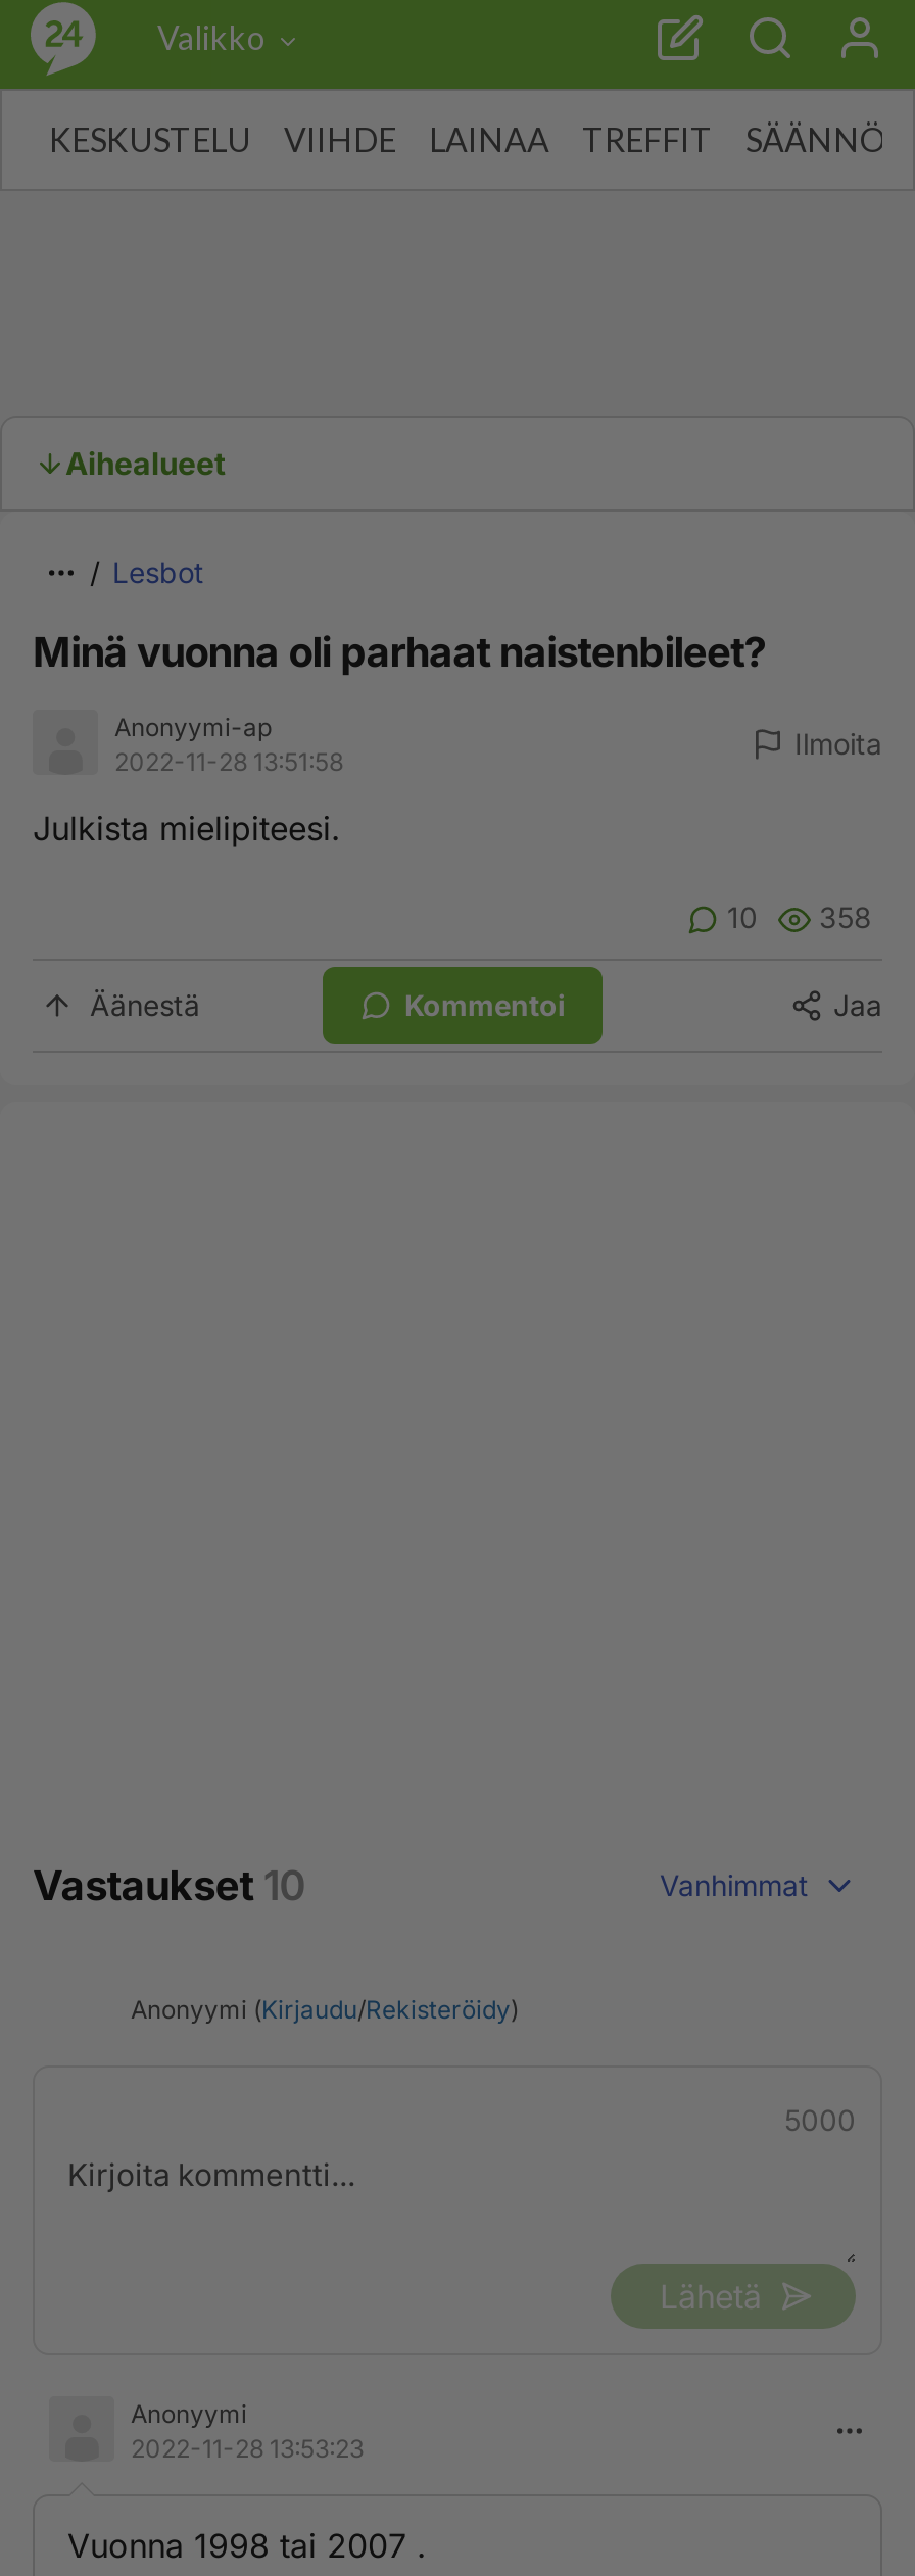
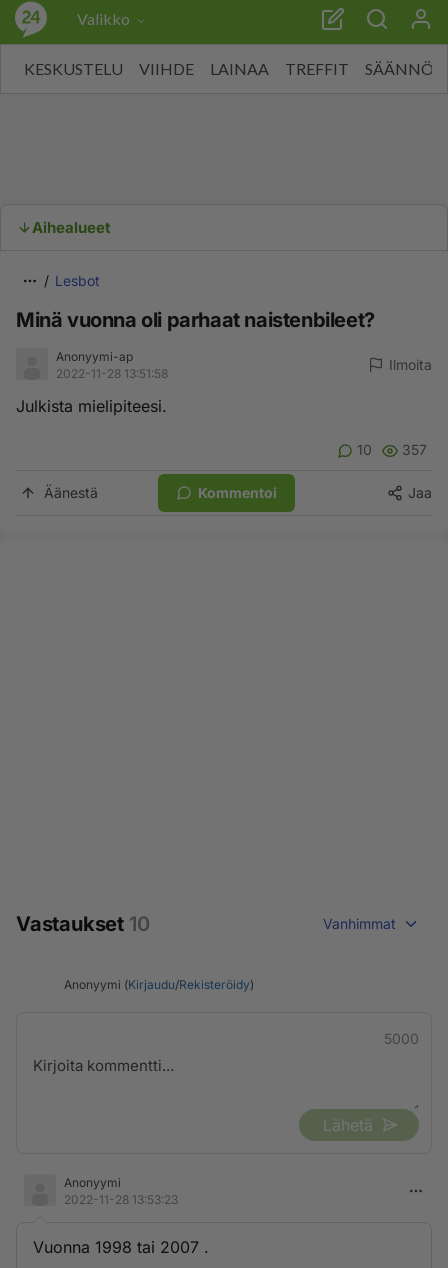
[727,900,872,934] 10 358 -> [357,441,427,458] 10 357

